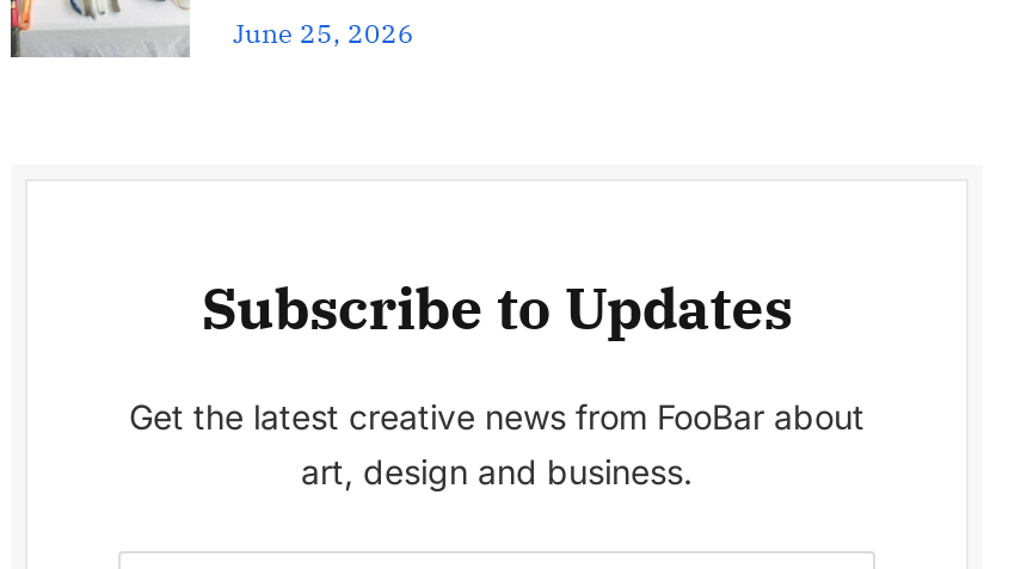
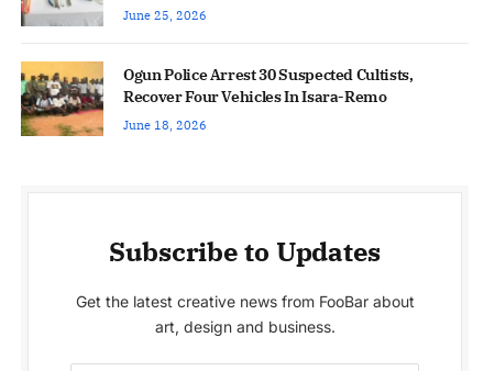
none -> [20,60,413,137] [image] | Ogun Police Arrest 30 Suspected Cultists, | Recover Four Vehicles In Isara-Remo | June 18, 2026

